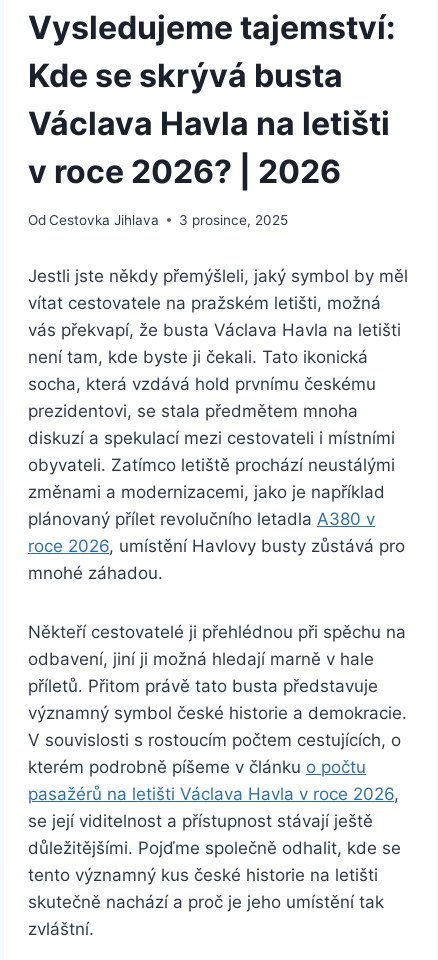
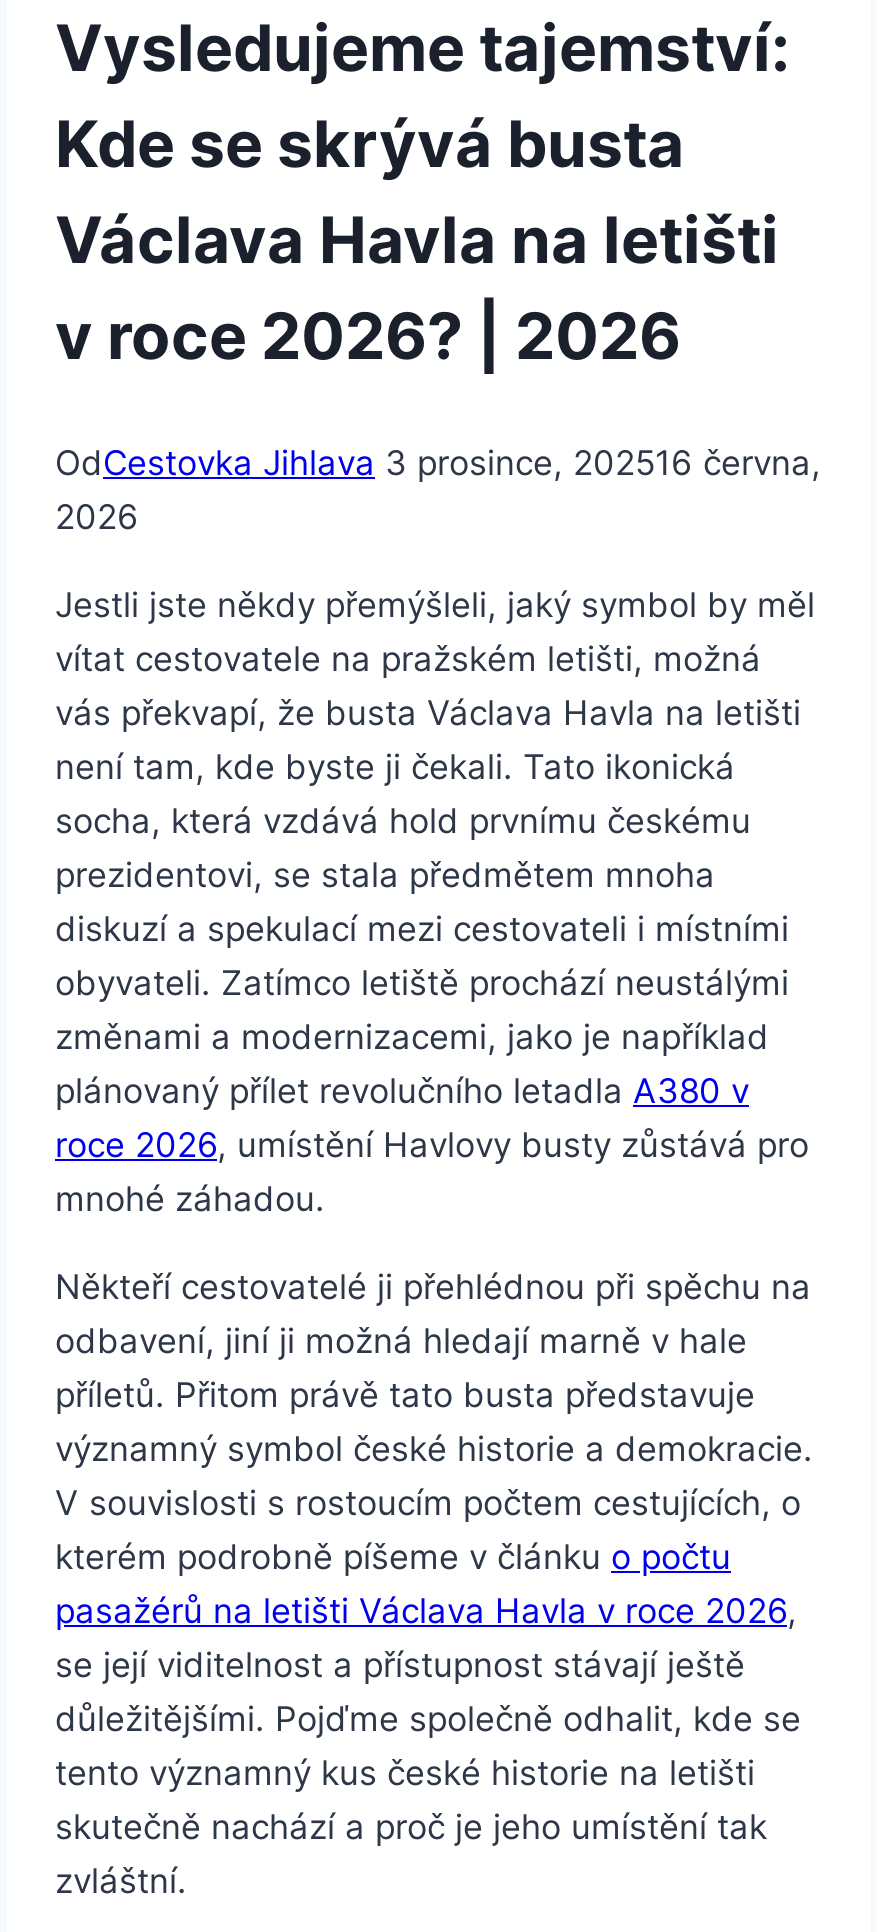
[28,211,288,227] Od Cestovka Jihlava | 3 prosince, 2025 -> [55,444,821,538] OdCestovka Jihlava 3 prosince, 202516 června, | 2026
moved [28,265,408,582] -> [55,586,815,1220]: Jestli jste někdy přemýšleli, jaký symbol by měl | vítat cestovatele na pražském letišti, možná | vás překvapí, že busta Václava Havla na letišti | ... | roce 2026, umístění Havlovy busty zůstává pro | mnohé záhadou.

